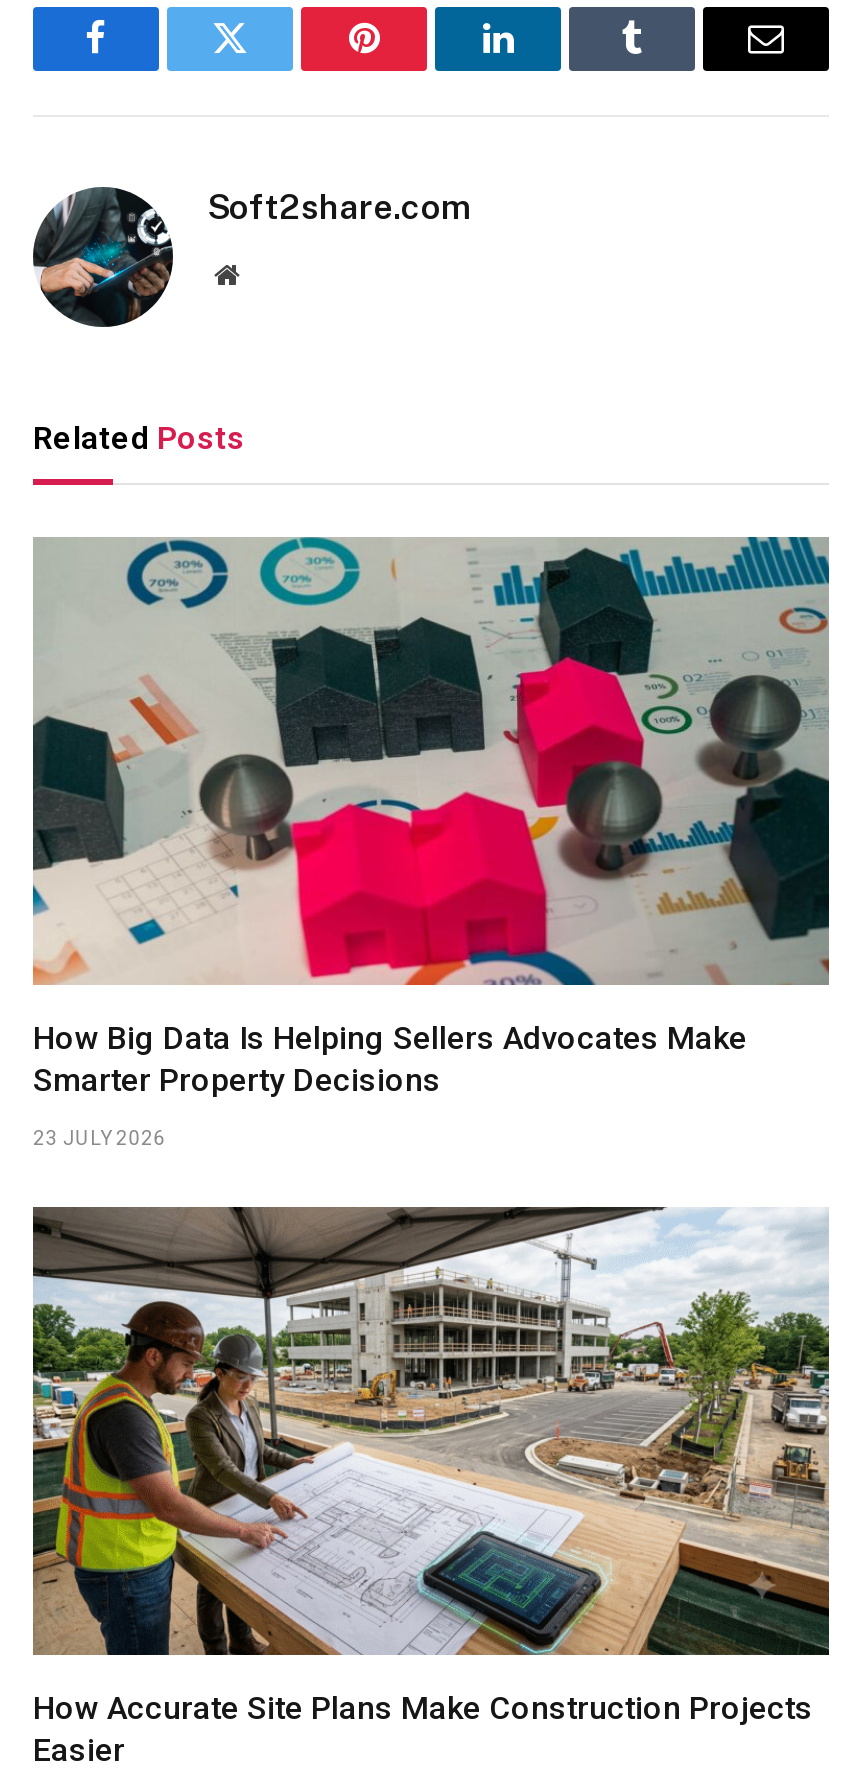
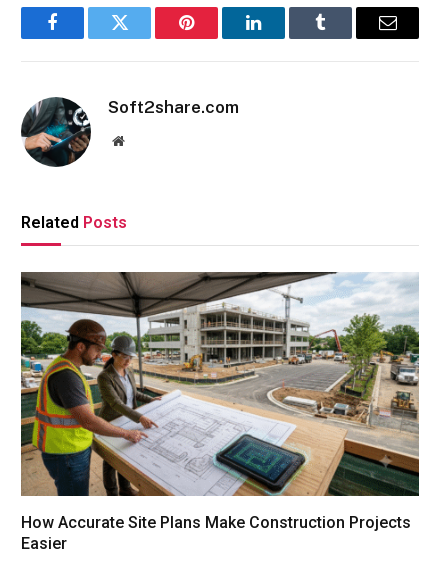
[31,535,831,1150] [image] | How Big Data Is Helping Sellers Advocates Make | Smarter Property Decisions | 23 JULY 2026 -> none

